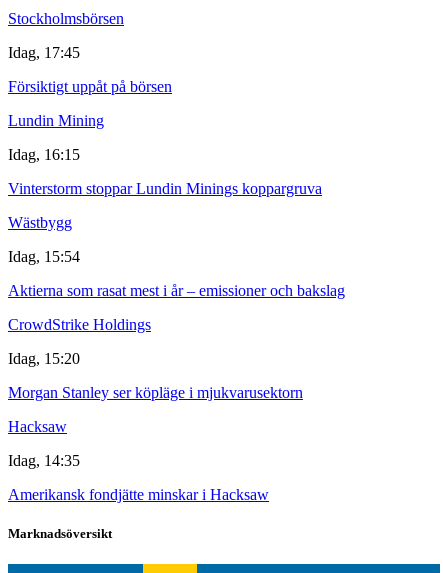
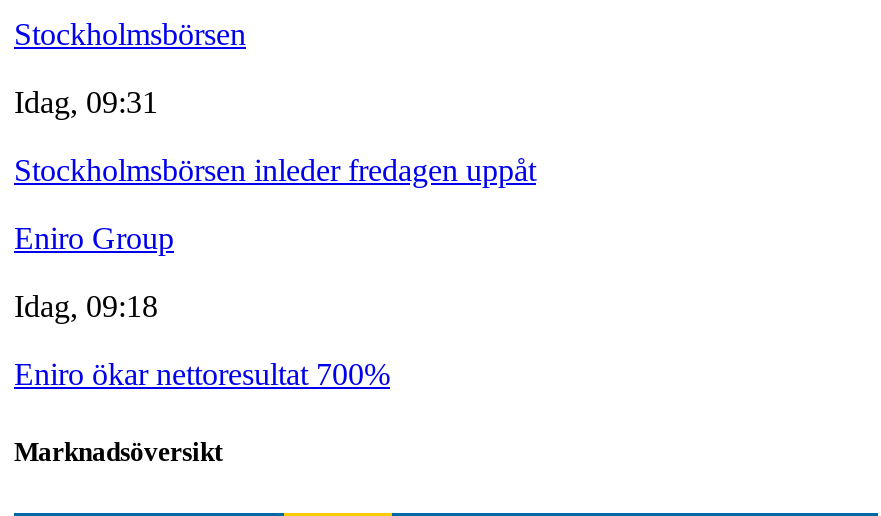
[8,44,345,503] Idag, 17:45 | Försiktigt uppåt på börsen | Lundin Mining | Idag, 16:15 | Vinterstorm stoppar Lundin Minings koppargruva | Wästbygg | Idag, 15:54 | Aktierna som rasat mest i år – emissioner och bakslag | CrowdStrike Holdings | Idag, 15:20 | Morgan Stanley ser köpläge i mjukvarusektorn | Hacksaw | Idag, 14:35 | Amerikansk fondjätte minskar i Hacksaw -> [14,85,536,391] Idag, 09:31 | Stockholmsbörsen inleder fredagen uppåt | Eniro Group | Idag, 09:18 | Eniro ökar nettoresultat 700%

